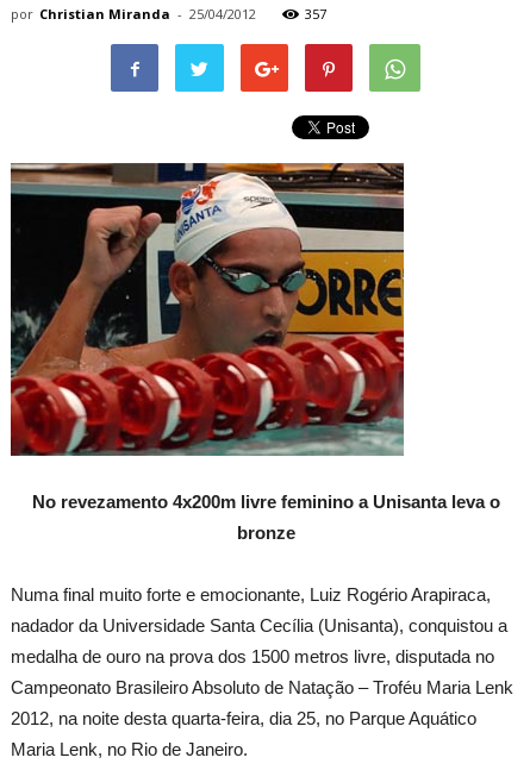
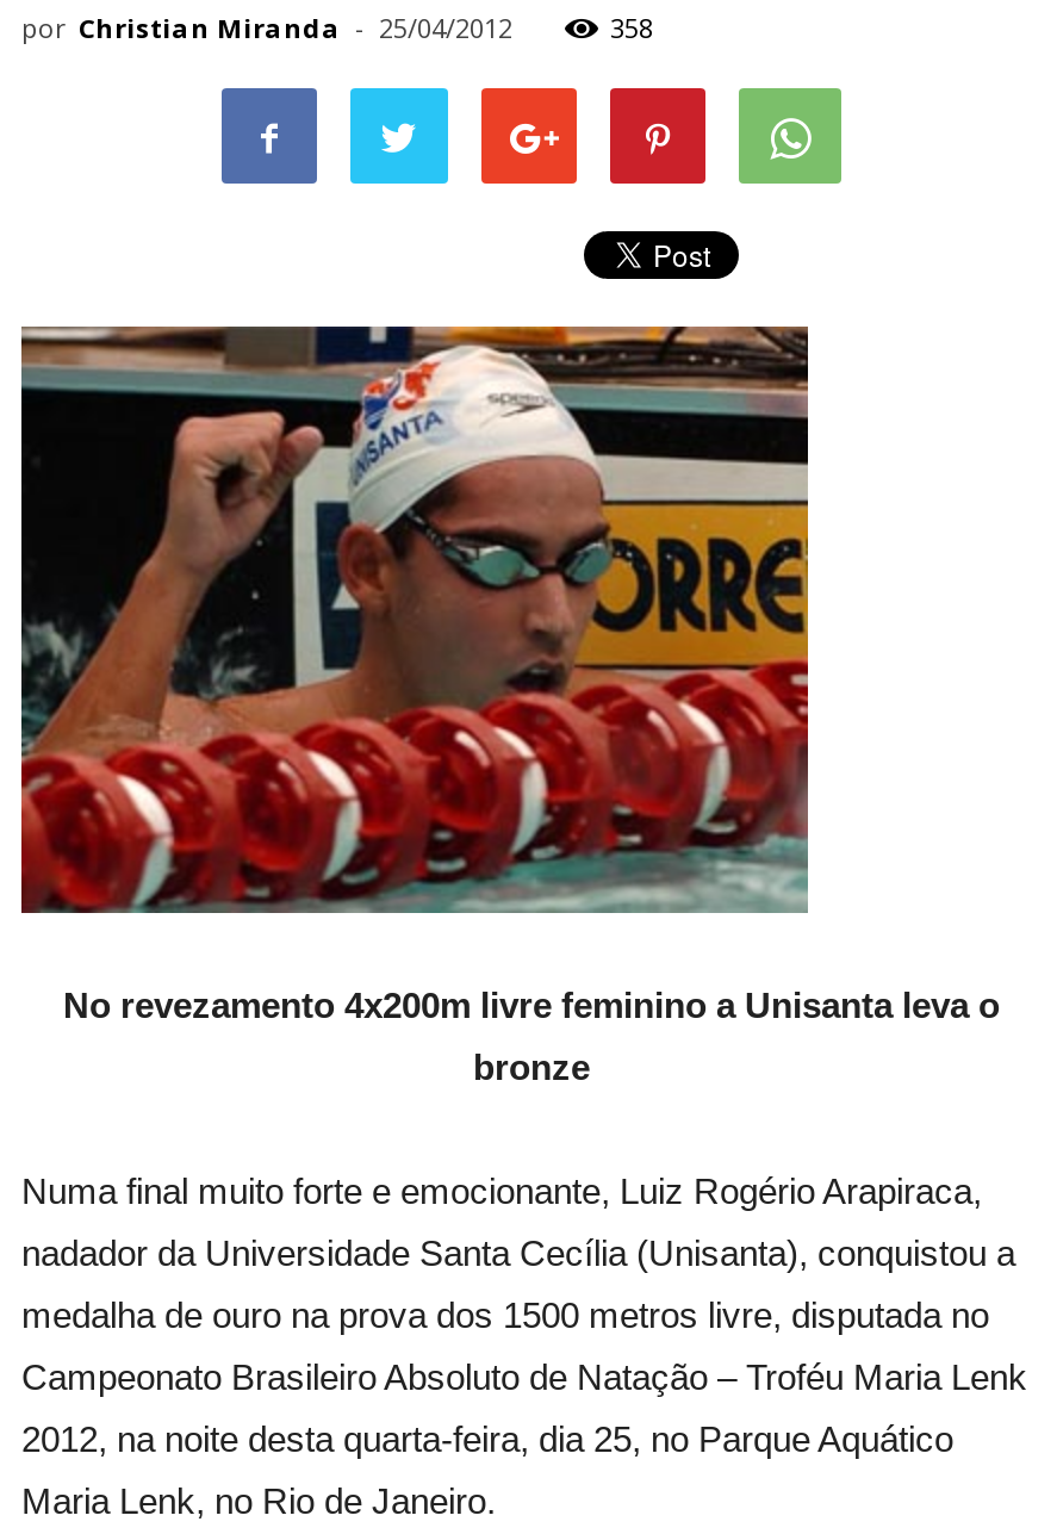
[305,5,326,23] 357 -> [610,10,653,45] 358

